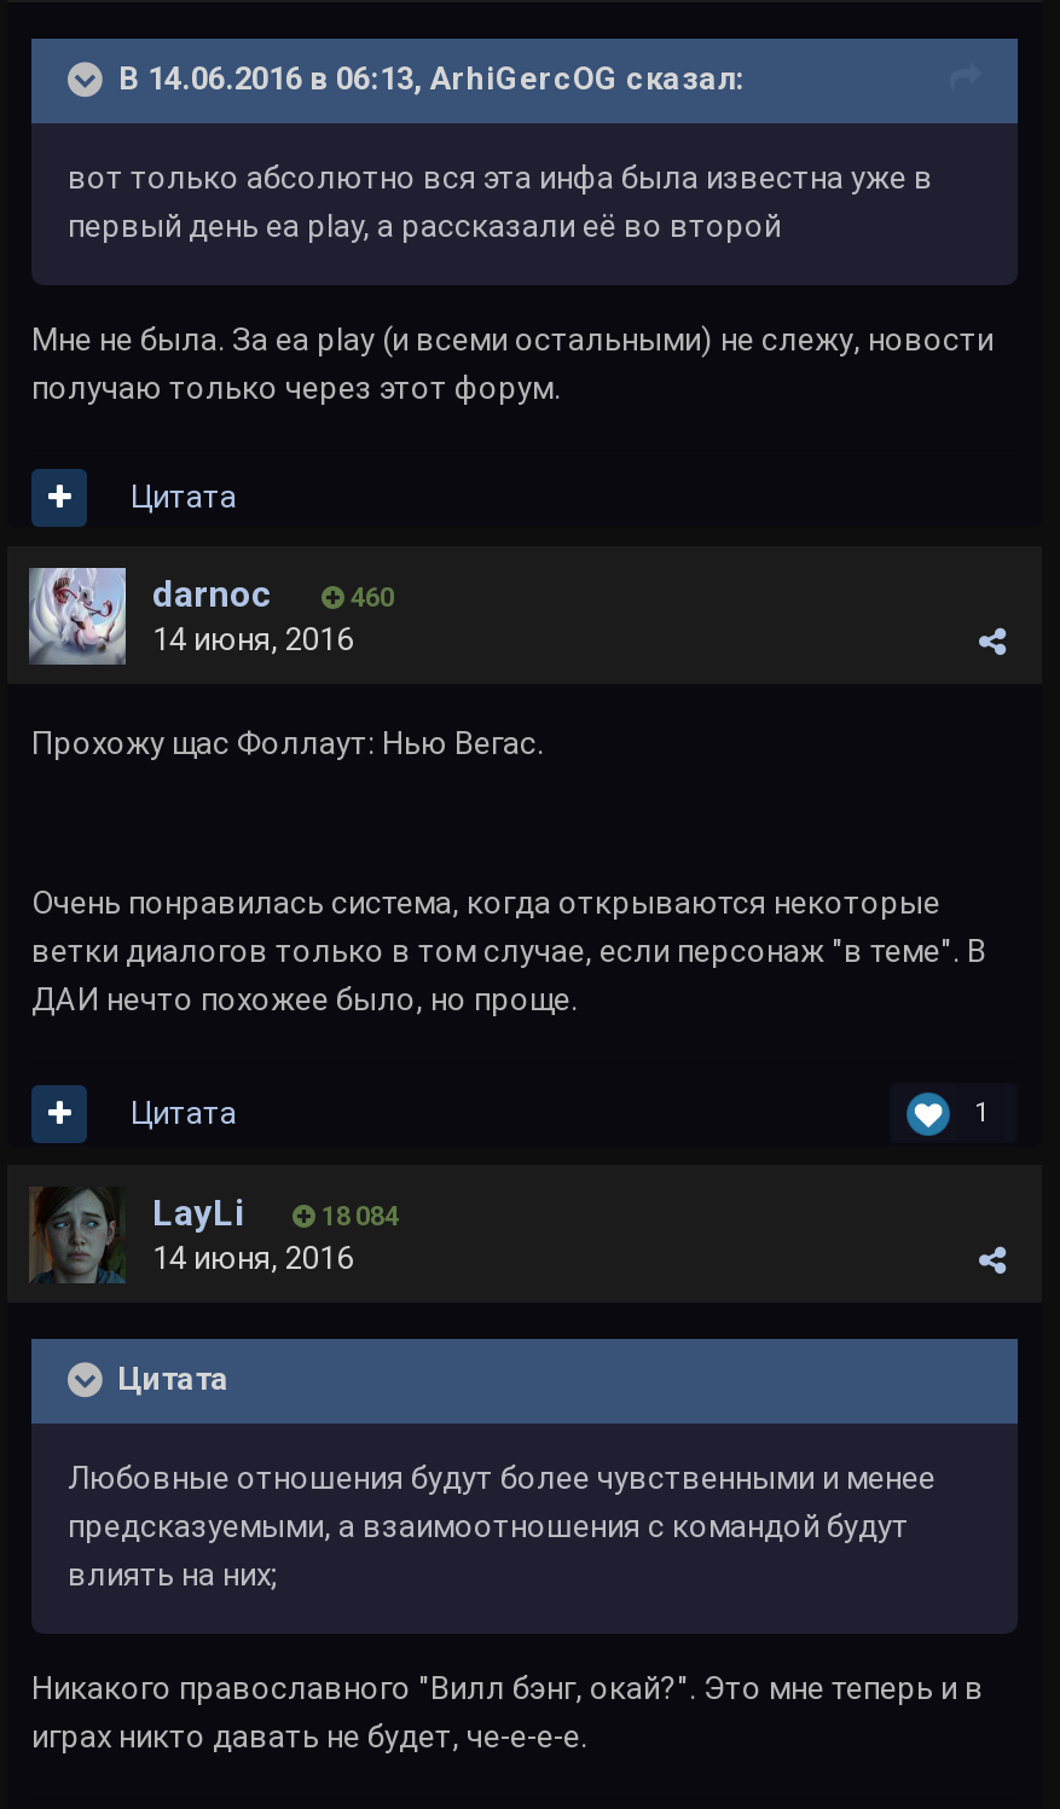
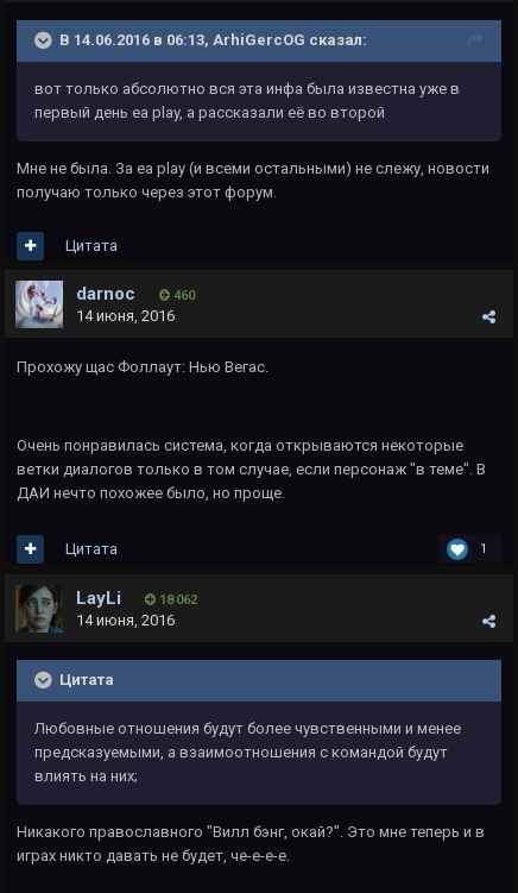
[314,1201,399,1233] 18 084 -> [156,592,197,608] 18 062

